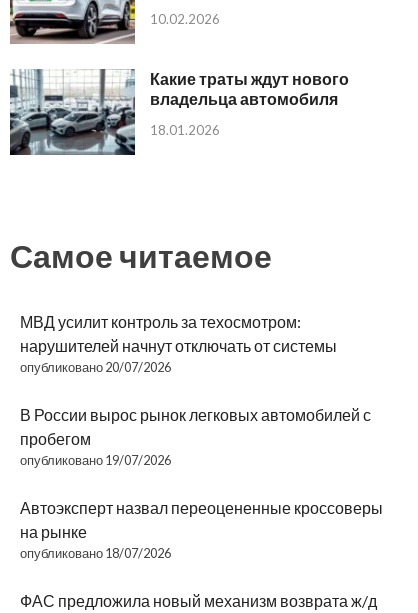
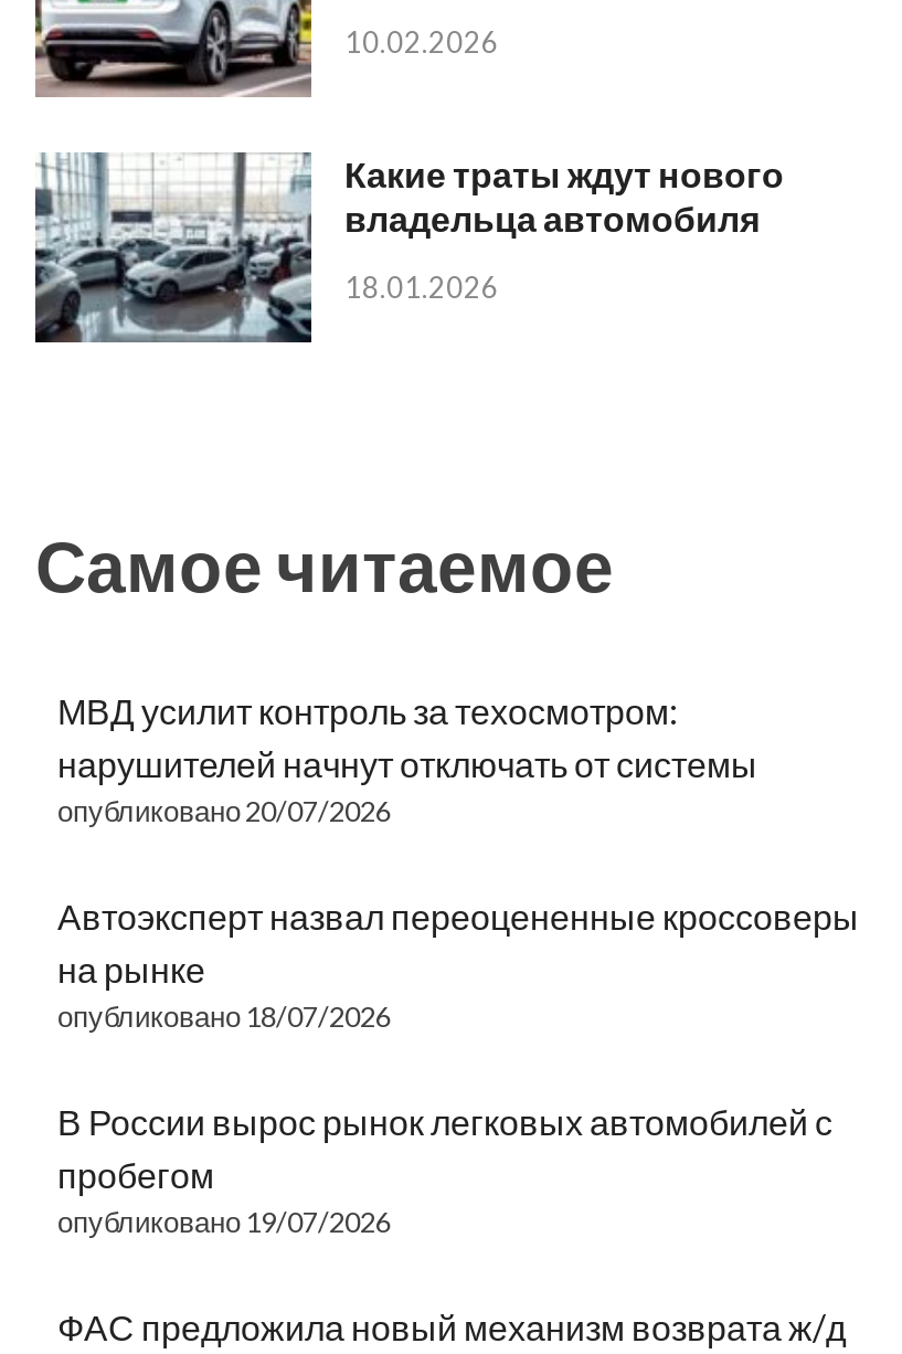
moved [20,404,371,467] -> [57,1099,832,1238]: В России вырос рынок легковых автомобилей с | пробегом | опубликовано 19/07/2026
moved [20,497,383,560] -> [57,893,859,1033]: Автоэксперт назвал переоцененные кроссоверы | на рынке | опубликовано 18/07/2026

